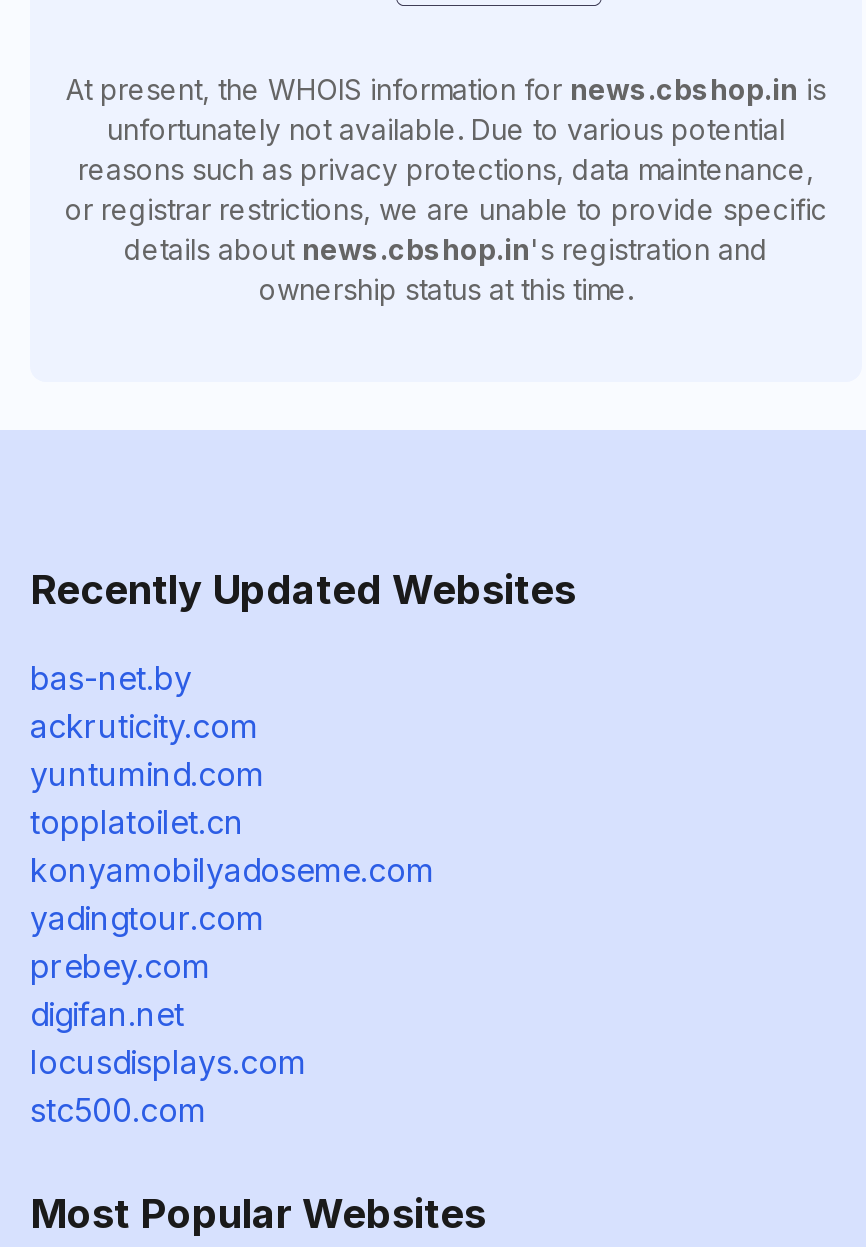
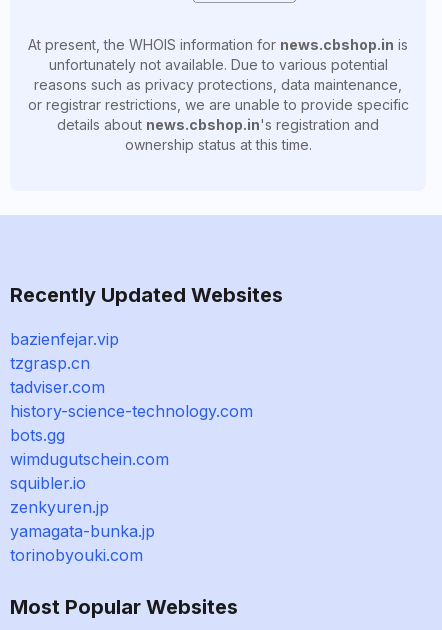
[30,658,434,1130] bas-net.by | ackruticity.com | yuntumind.com | topplatoilet.cn | konyamobilyadoseme.com | yadingtour.com | prebey.com | digifan.net | locusdisplays.com | stc500.com -> [10,329,253,565] bazienfejar.vip | tzgrasp.cn | tadviser.com | history-science-technology.com | bots.gg | wimdugutschein.com | squibler.io | zenkyuren.jp | yamagata-bunka.jp | torinobyouki.com

